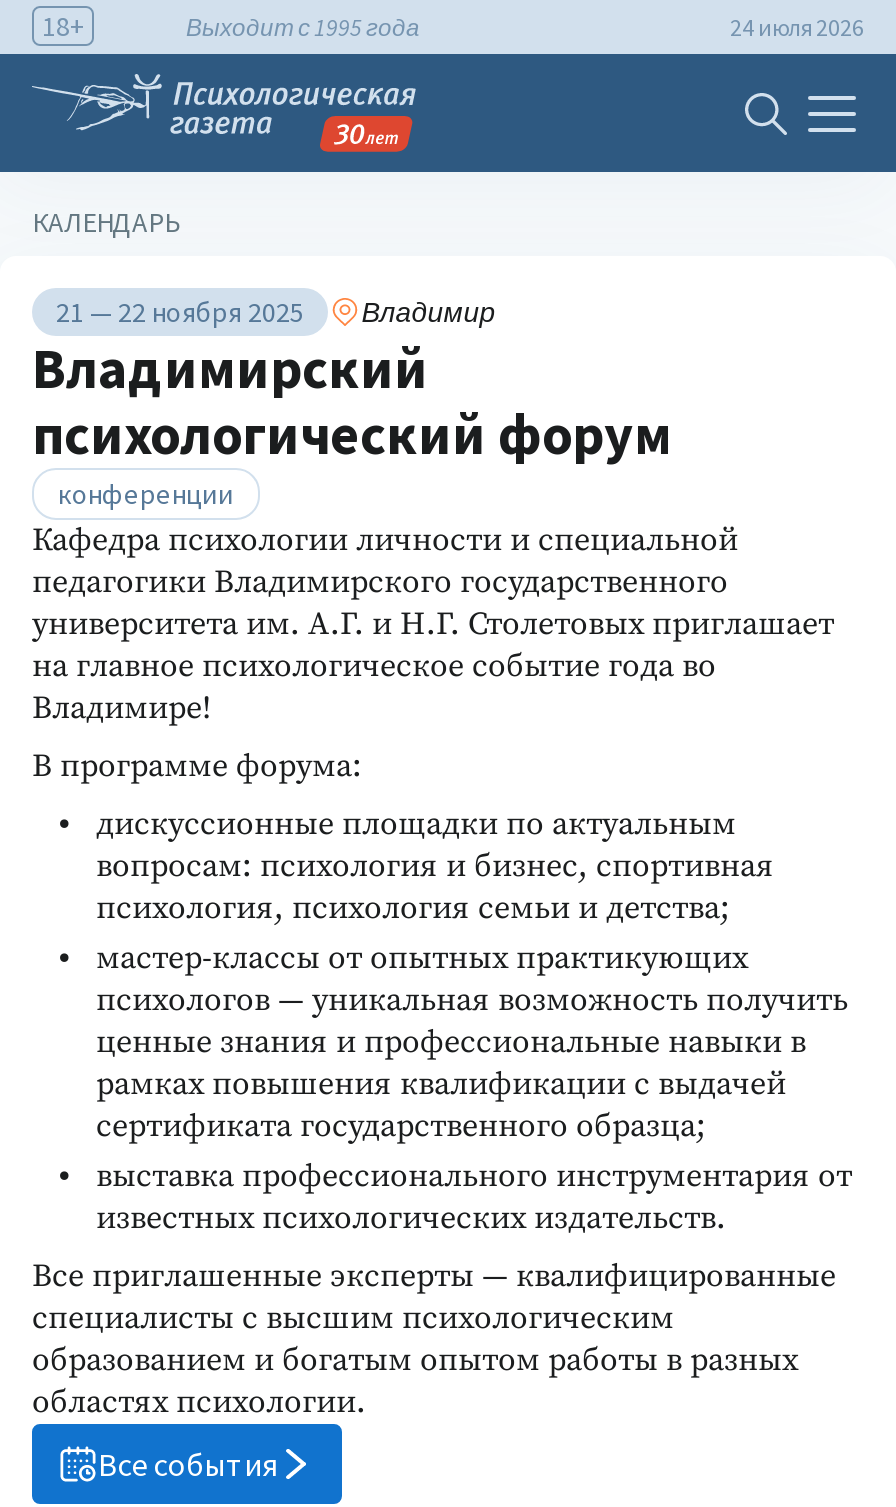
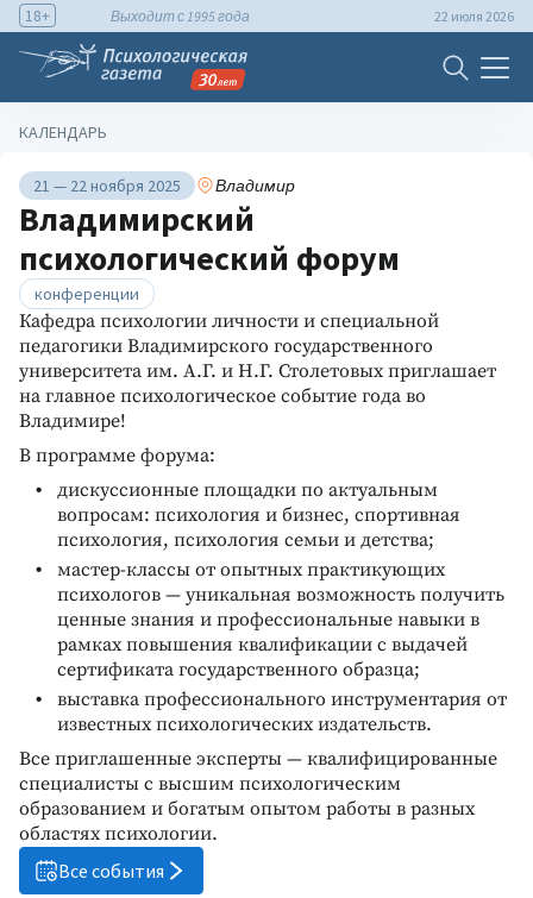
[730,11,864,41] 24 июля 2026 -> [434,7,514,24] 22 июля 2026

